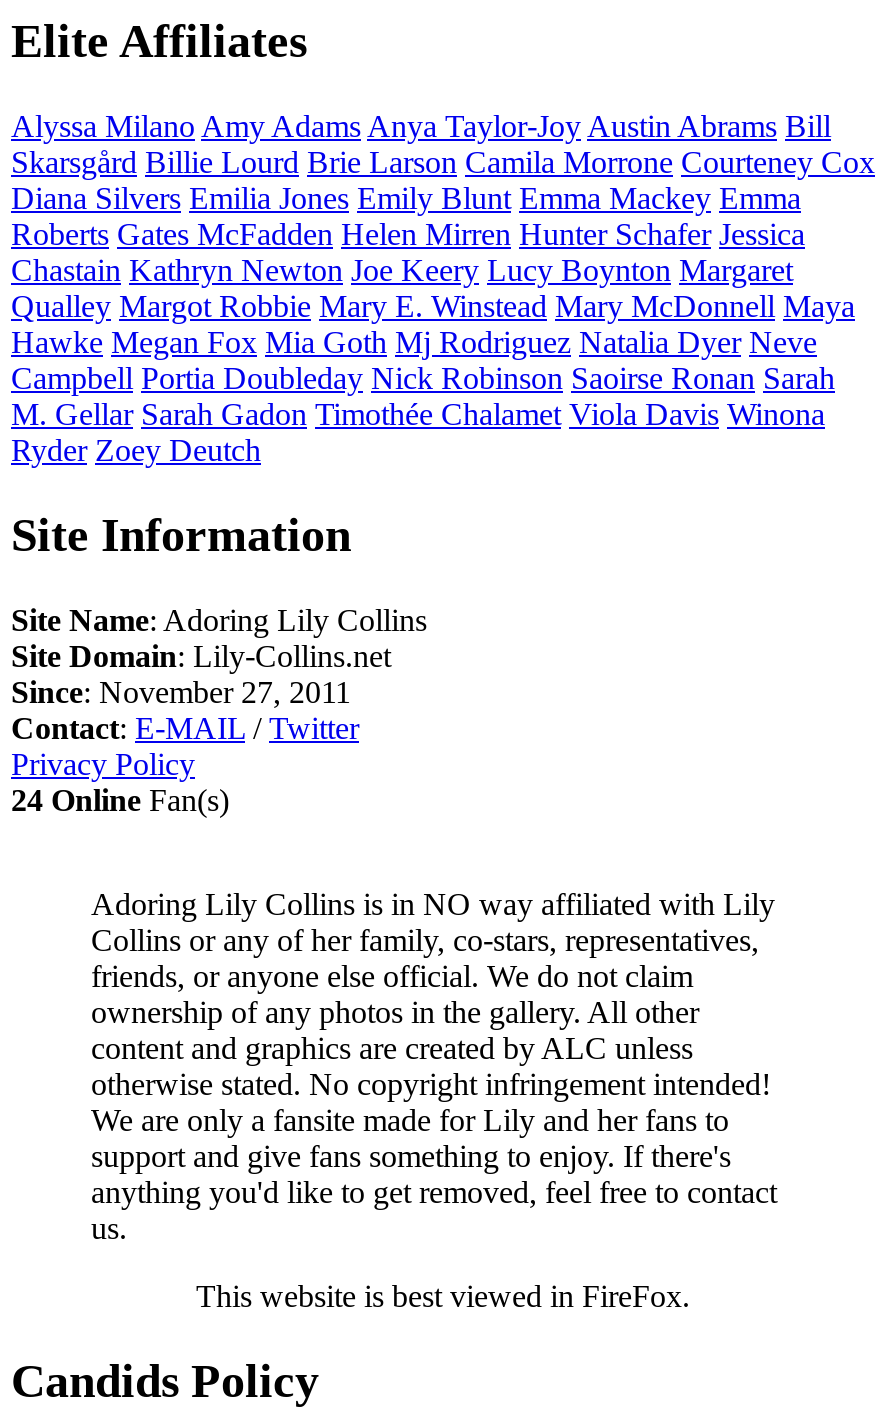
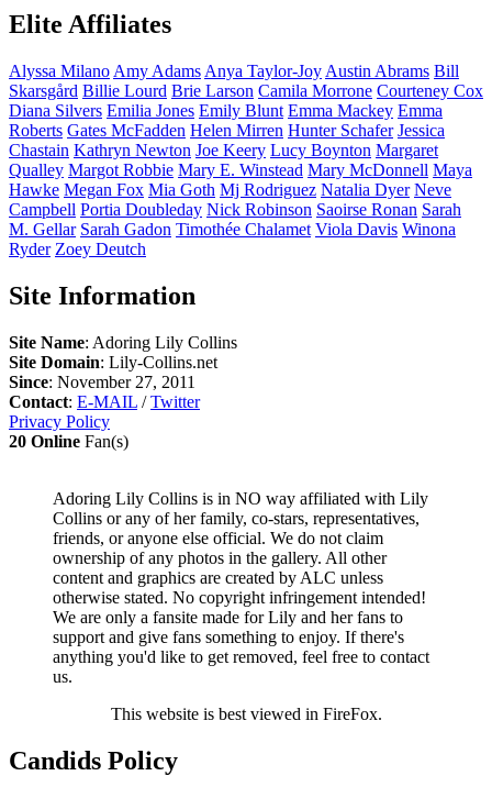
[11,783,229,817] 24 Online Fan(s) -> [9,432,128,451] 20 Online Fan(s)

